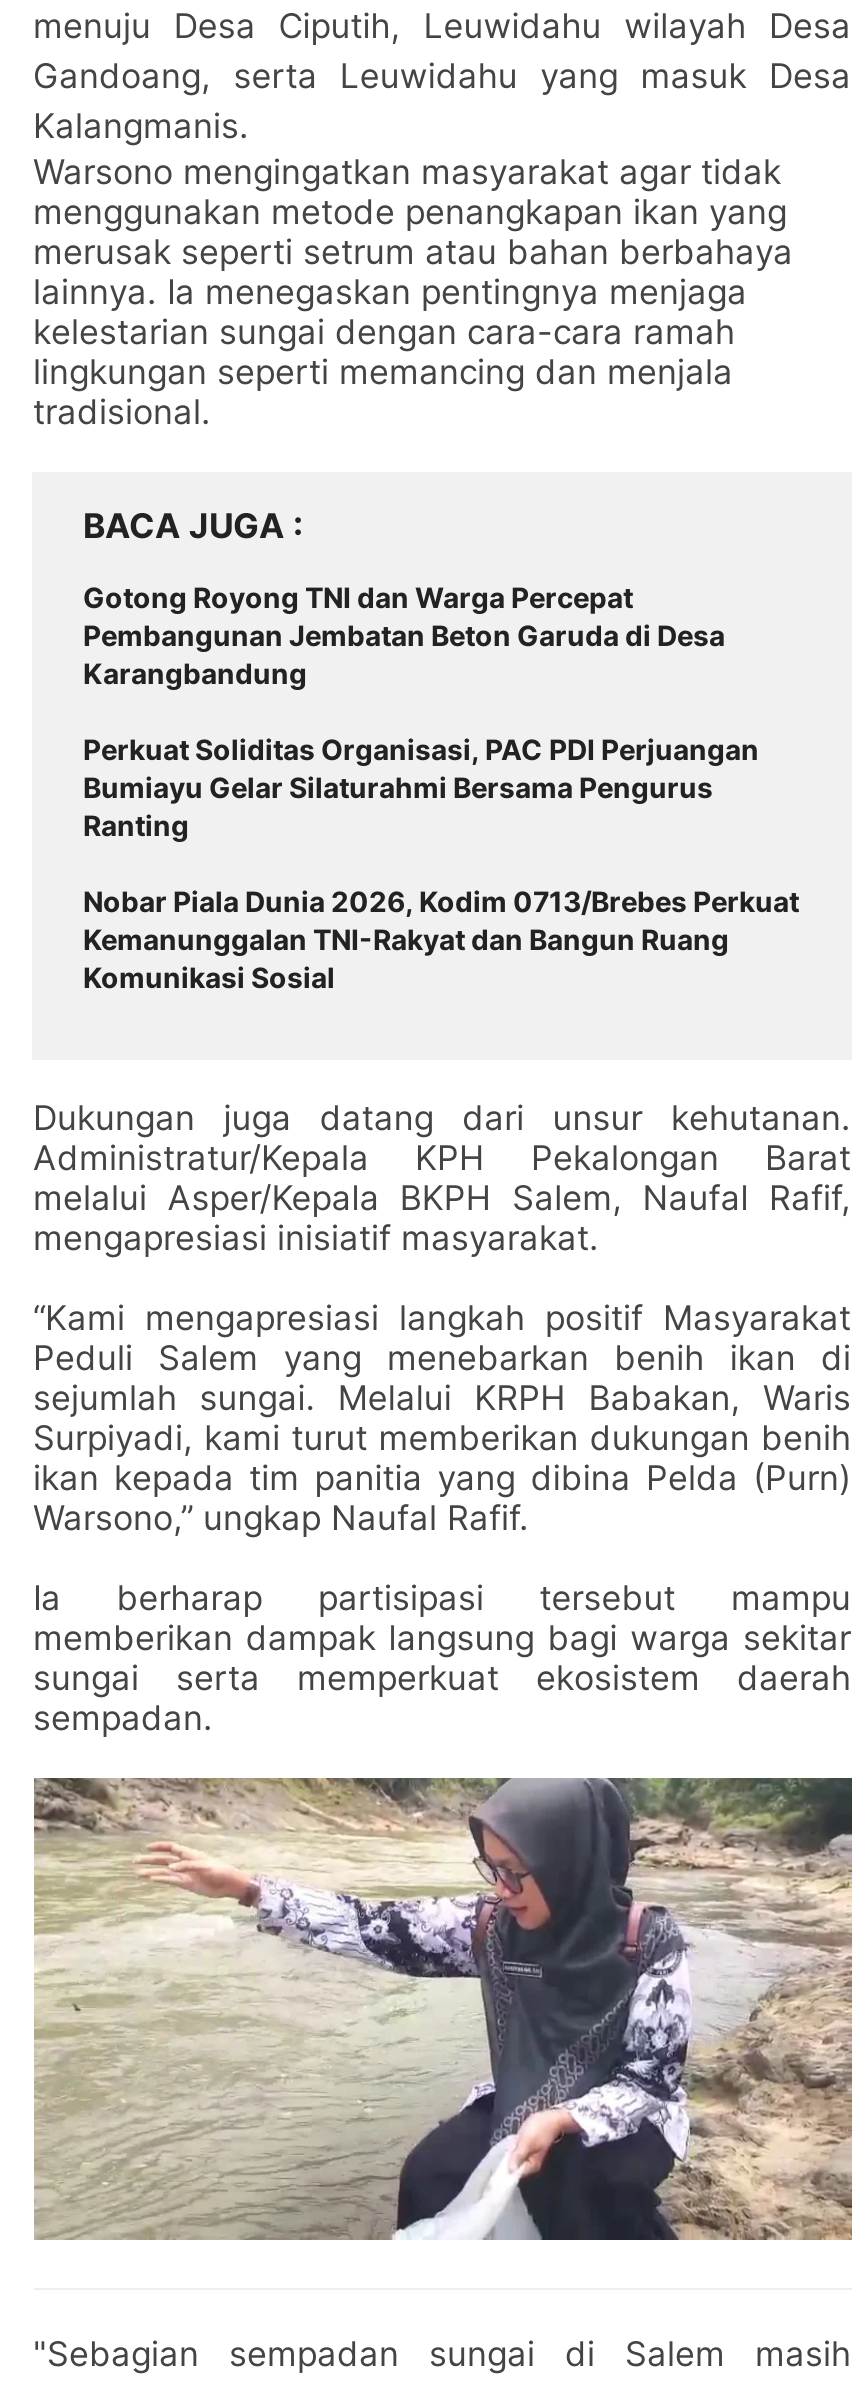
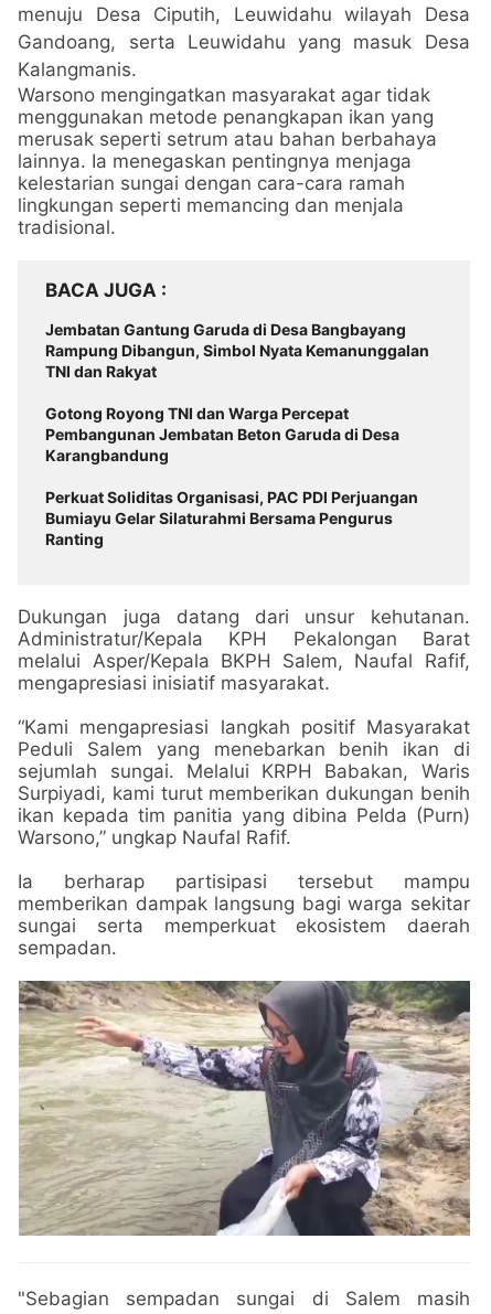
none -> [46,320,430,381] Jembatan Gantung Garuda di Desa Bangbayang | Rampung Dibangun, Simbol Nyata Kemanunggalan | TNI dan Rakyat
moved [83,580,759,842] -> [46,404,419,548]: Gotong Royong TNI dan Warga Percepat | Pembangunan Jembatan Beton Garuda di Desa | Karangbandung | Perkuat Soliditas Organisasi, PAC PDI Perjuangan | Bumiayu Gelar Silaturahmi Bersama Pengurus | Ranting
[83,884,799,994] Nobar Piala Dunia 2026, Kodim 0713/Brebes Perkuat | Kemanunggalan TNI-Rakyat dan Bangun Ruang | Komunikasi Sosial -> none

